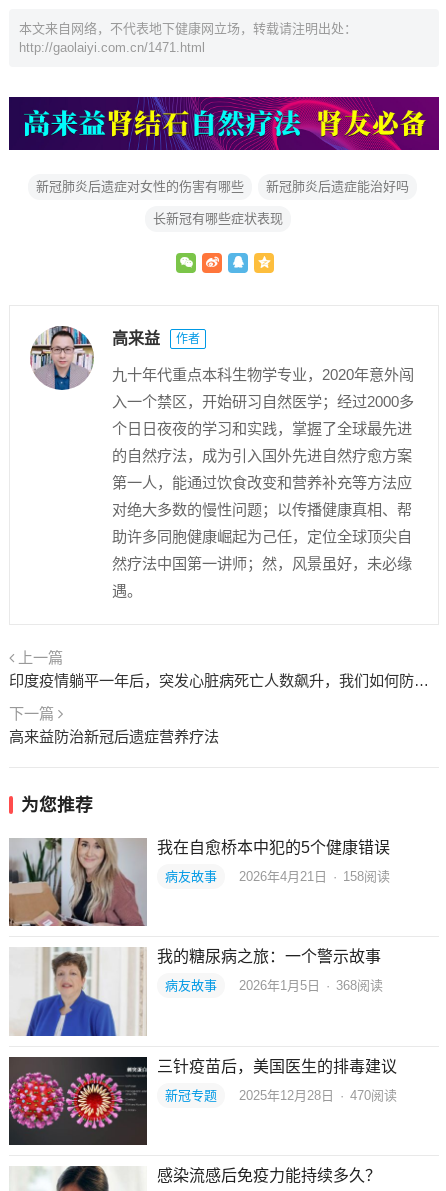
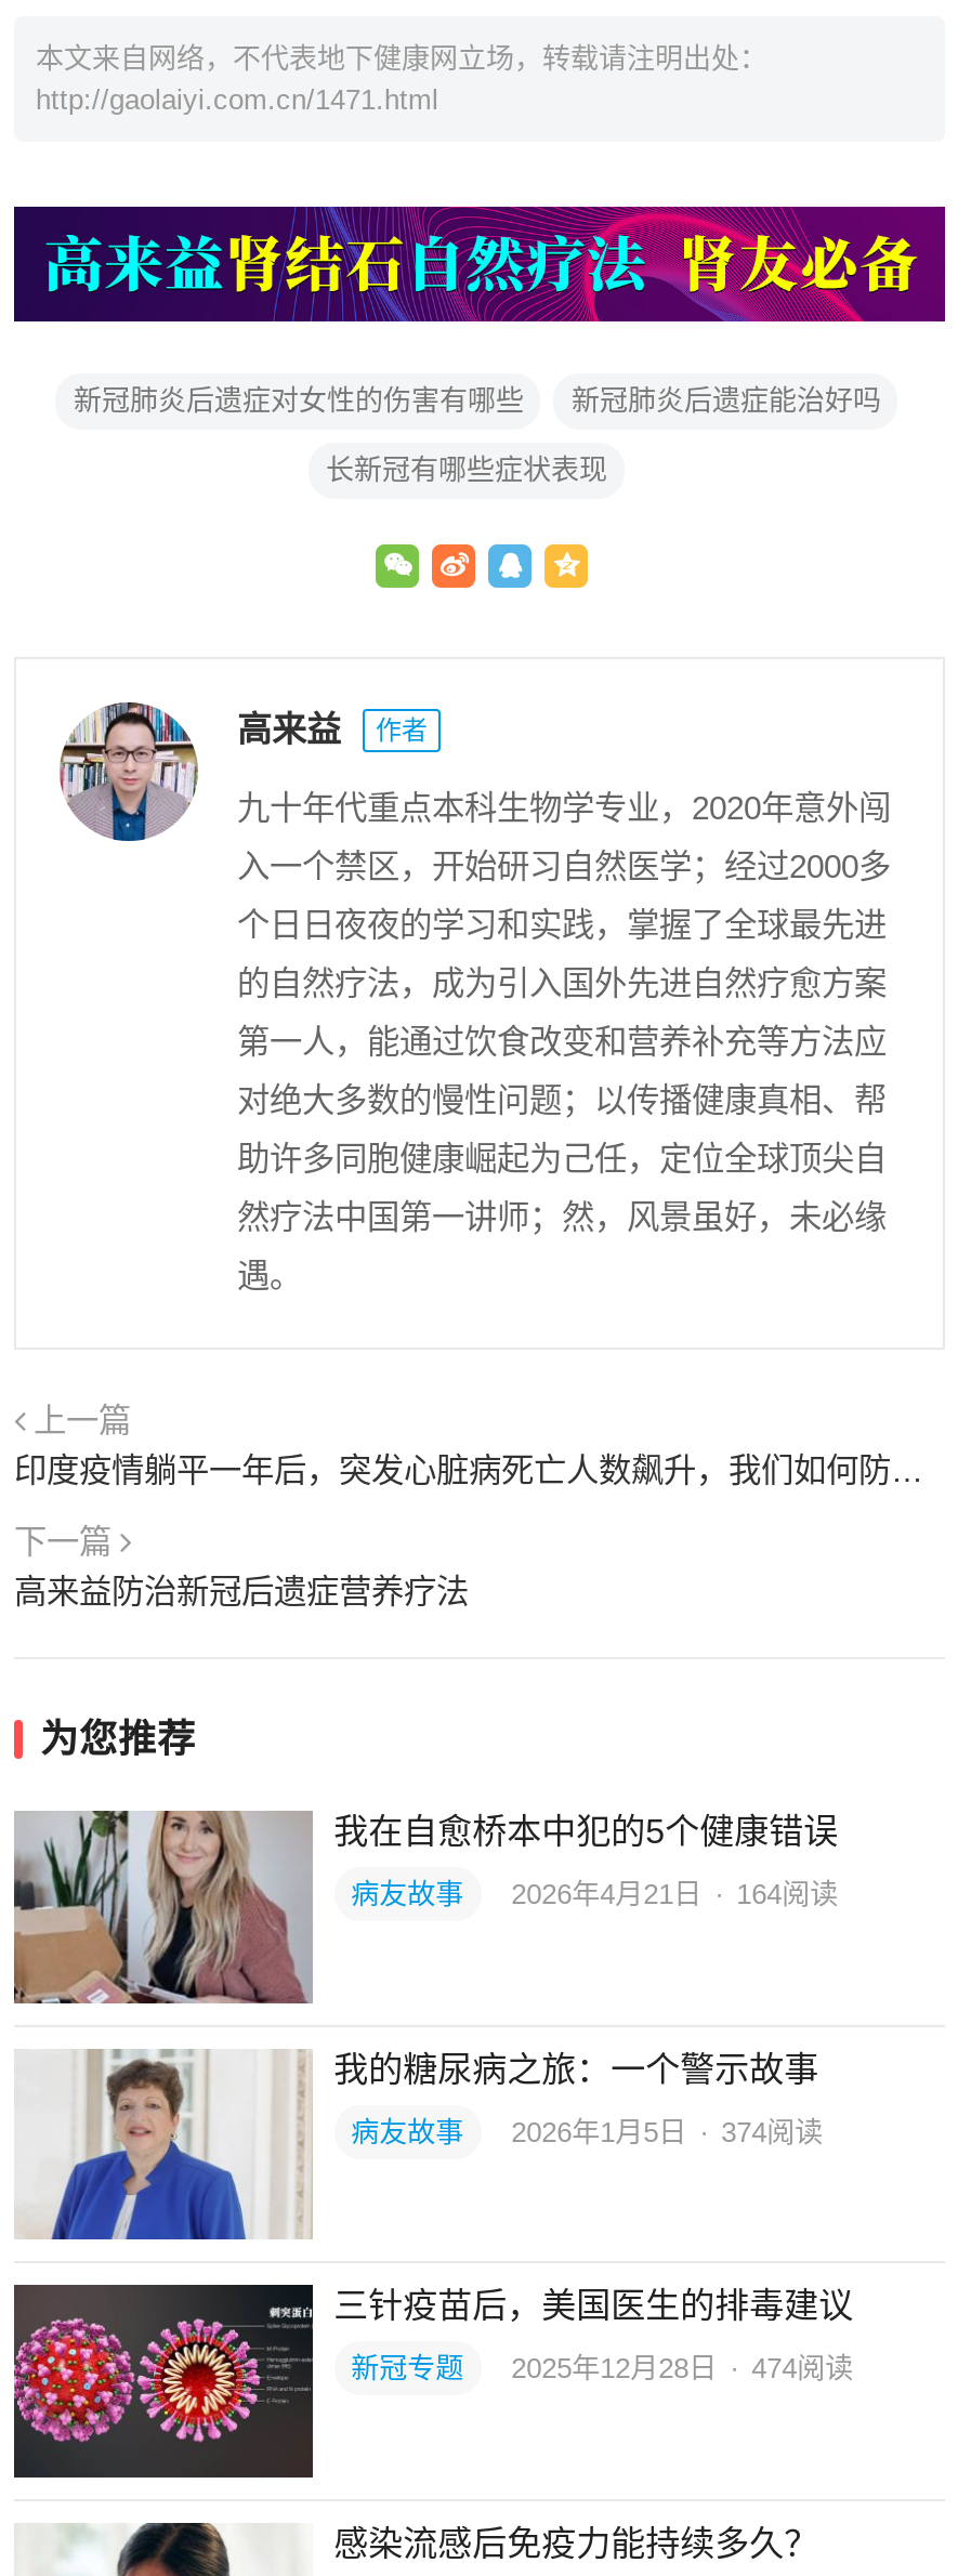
[165,869,390,884] 病友故事 2026年4月21日 · 158阅读 -> [351,1879,838,1911] 病友故事 2026年4月21日 · 164阅读
[165,978,383,993] 病友故事 2026年1月5日 · 368阅读 -> [351,2116,823,2148] 病友故事 2026年1月5日 · 374阅读
[165,1088,397,1103] 新冠专题 2025年12月28日 · 470阅读 -> [351,2353,853,2385] 新冠专题 2025年12月28日 · 474阅读

